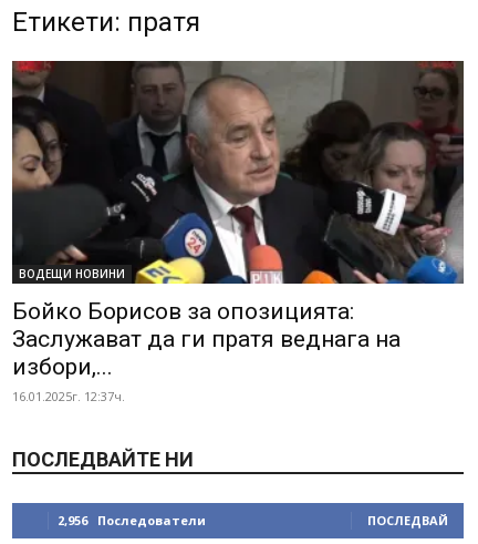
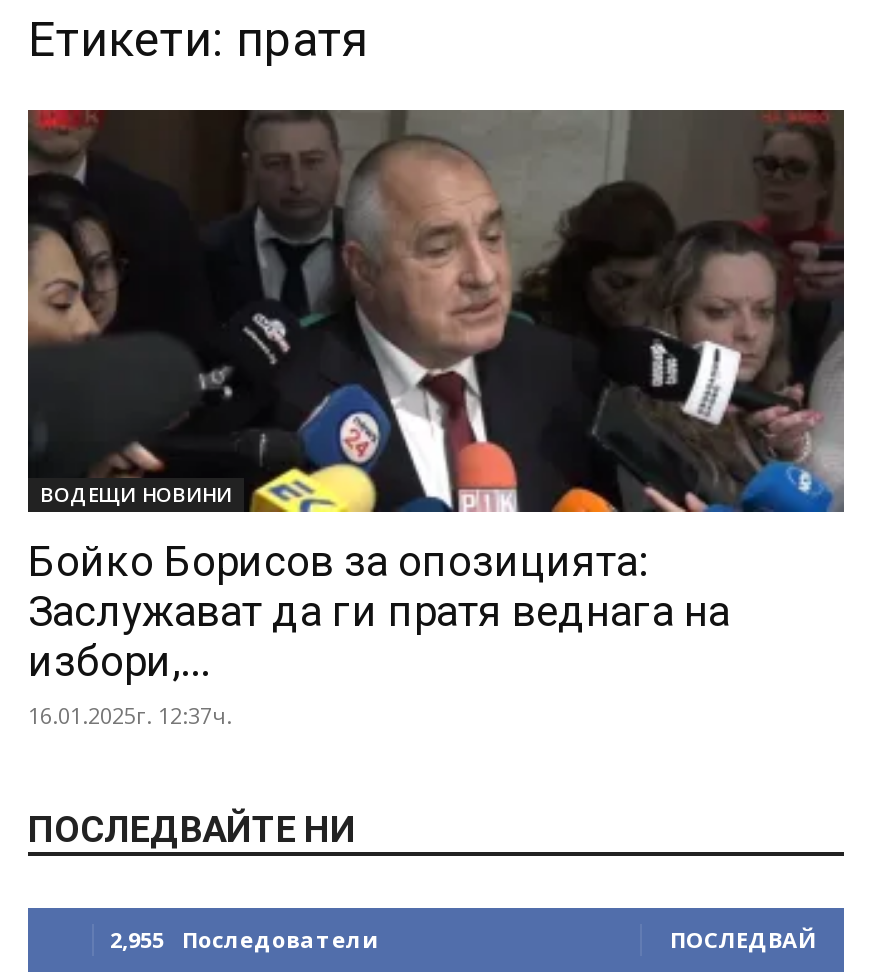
[58,512,206,529] 2,956 Последователи -> [110,925,378,955] 2,955 Последователи

